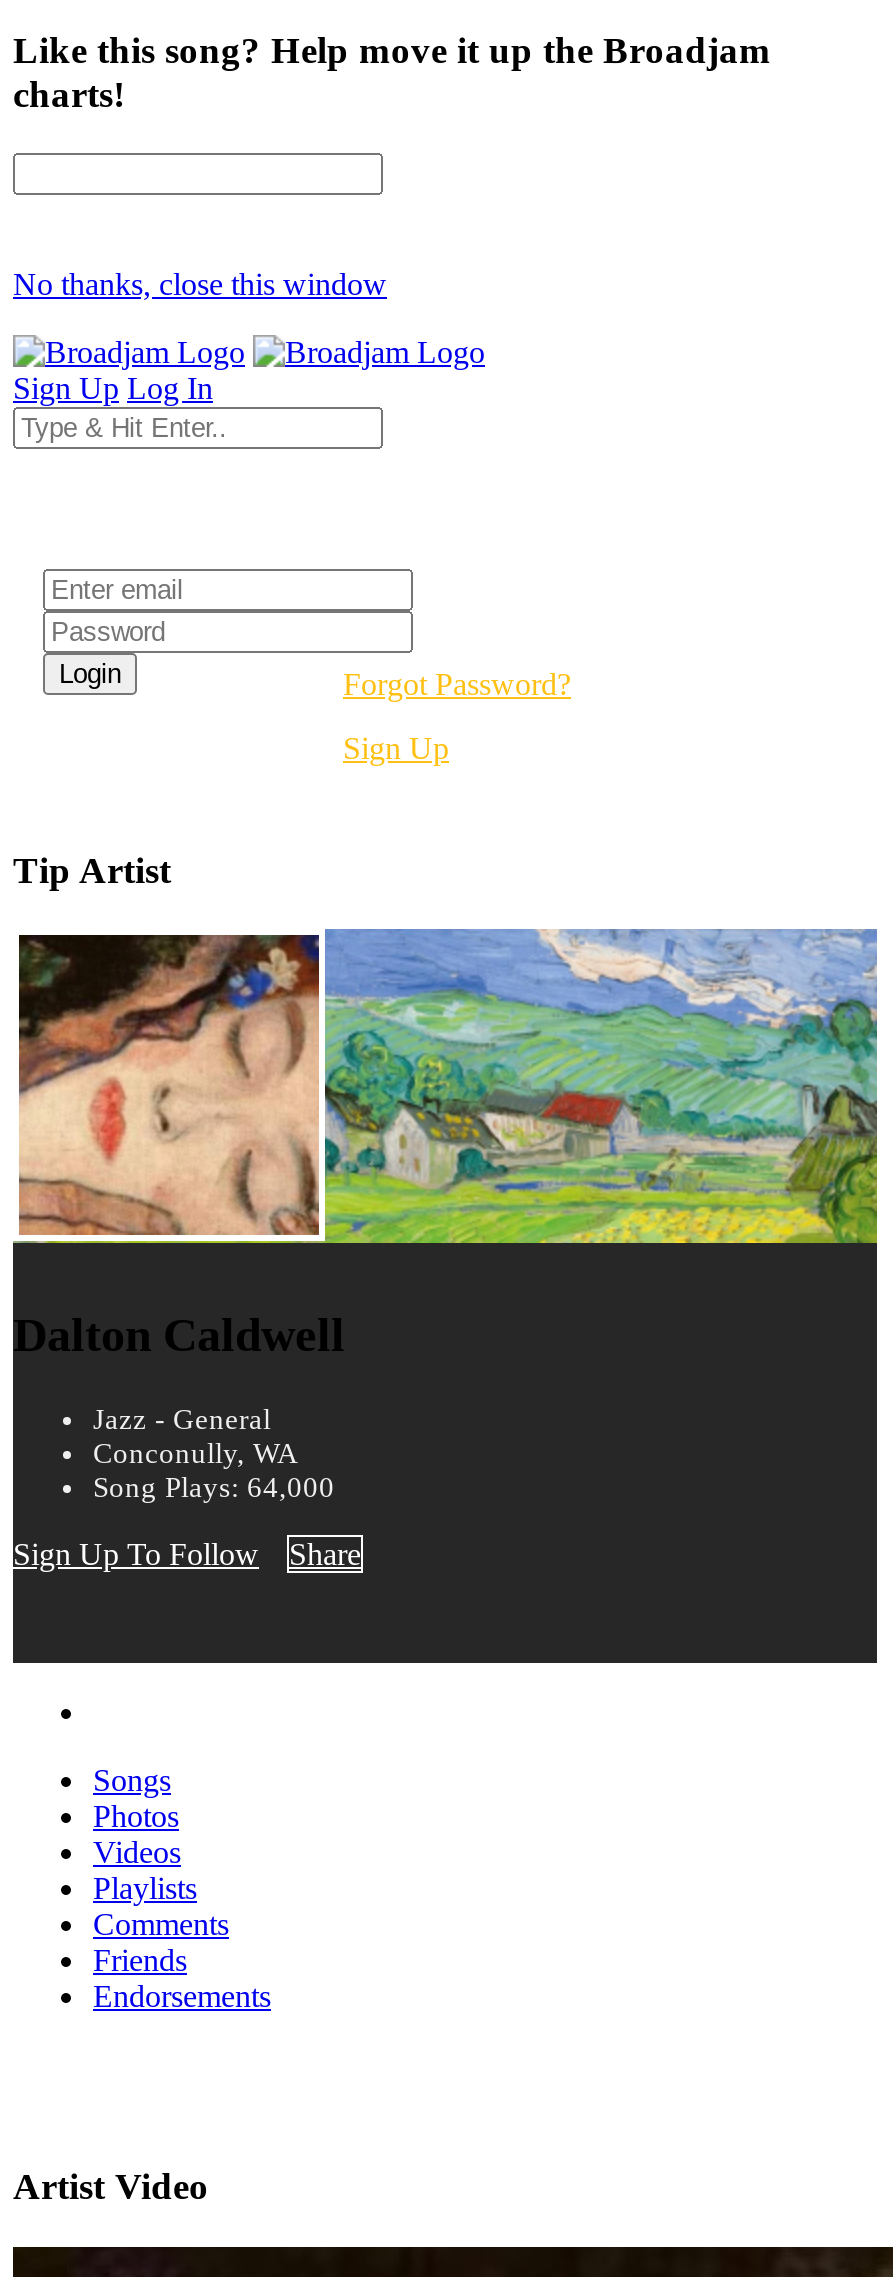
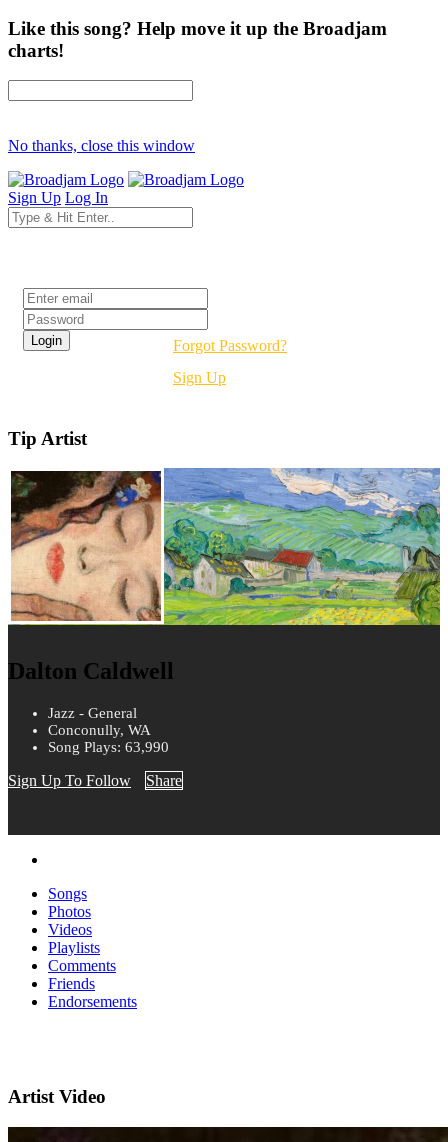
[93,1471,335,1503] Song Plays: 64,000 -> [48,739,169,755] Song Plays: 63,990

